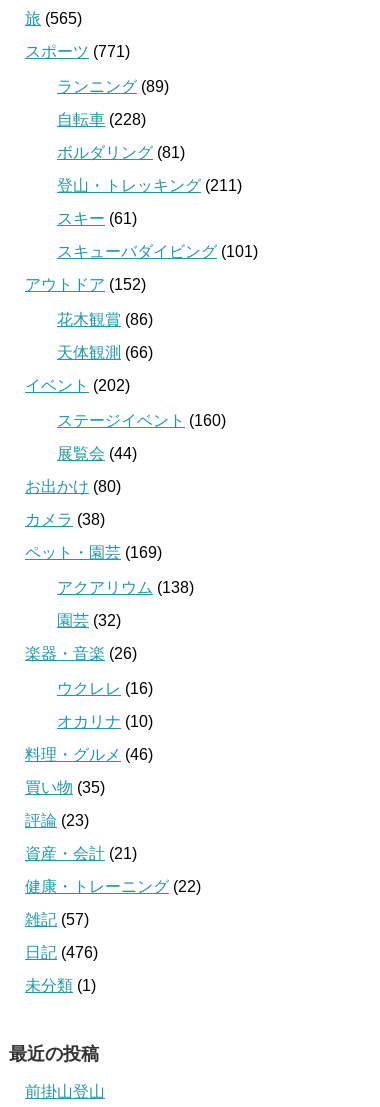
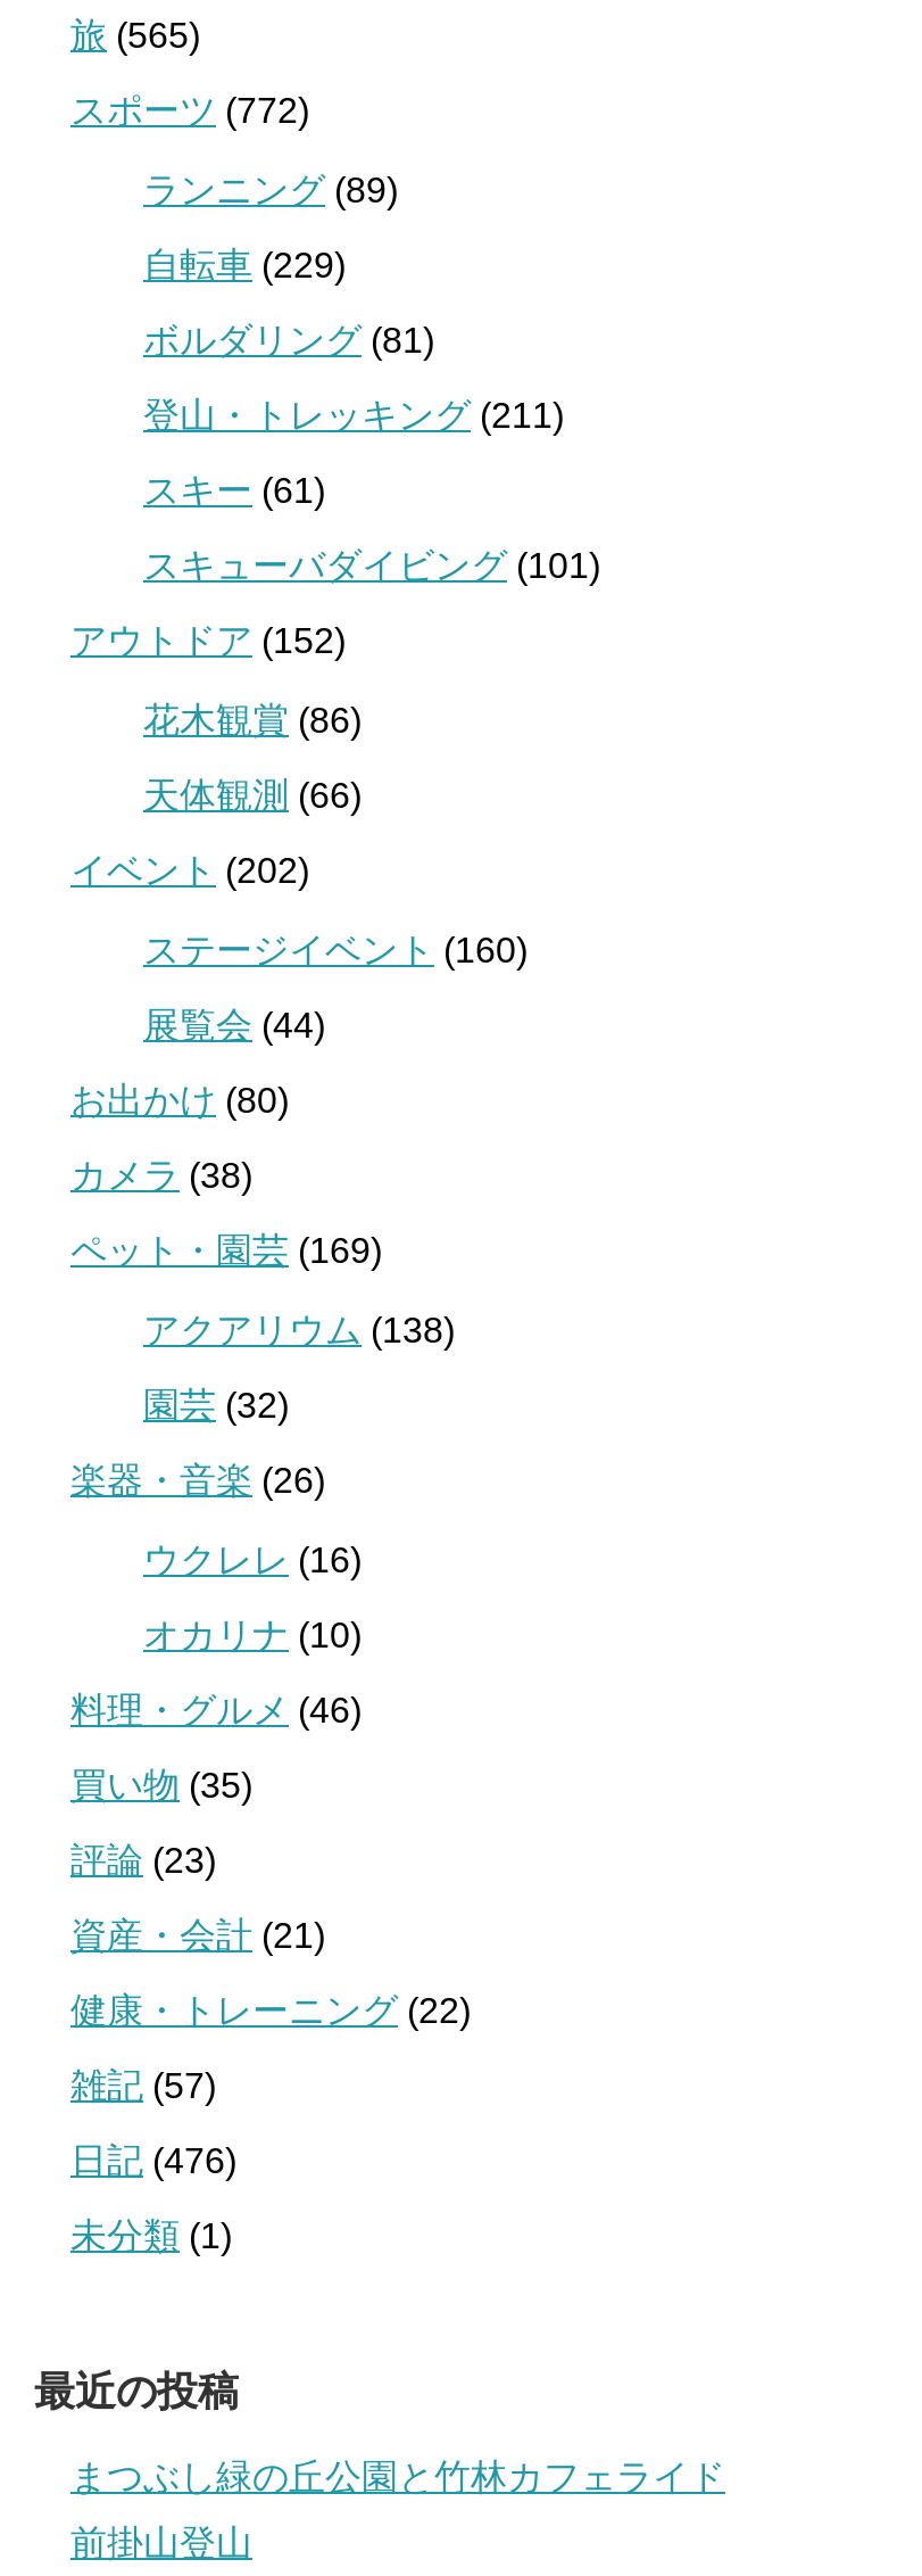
[25,43,130,60] スポーツ(771) -> [70,91,309,130] スポーツ(772)
[57,111,146,128] 自転車(228) -> [143,246,346,284] 自転車(229)
none -> [70,2458,725,2496] まつぶし緑の丘公園と竹林カフェライド

